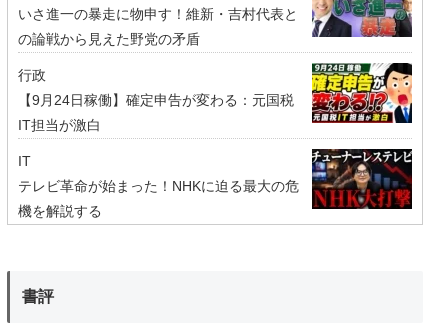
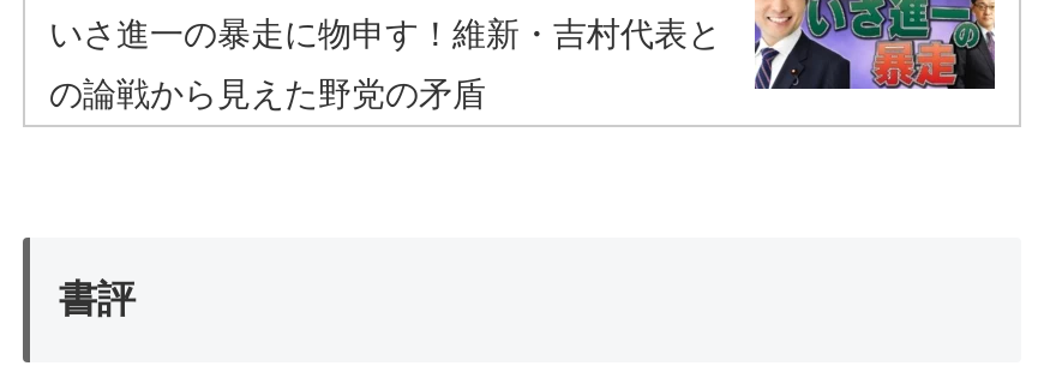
[18,62,413,219] [image] | 行政 | 【9月24日稼働】確定申告が変わる：元国税 | IT担当が激白 | IT | テレビ革命が始まった！NHKに迫る最大の危 | 機を解説する -> none
[311,148,413,210] [image] -> none

